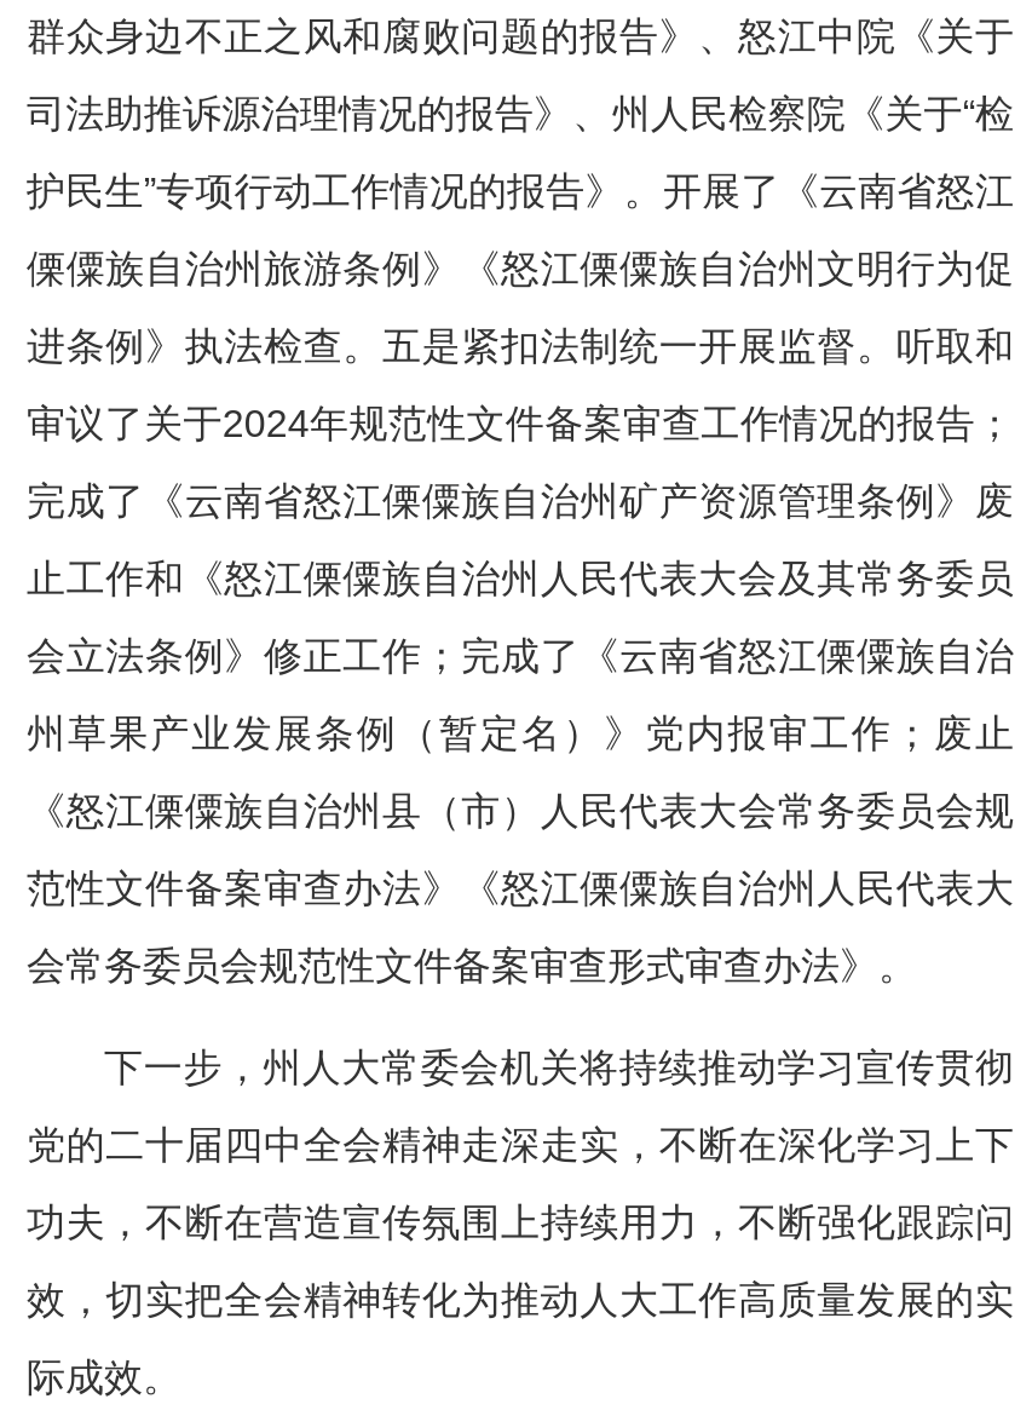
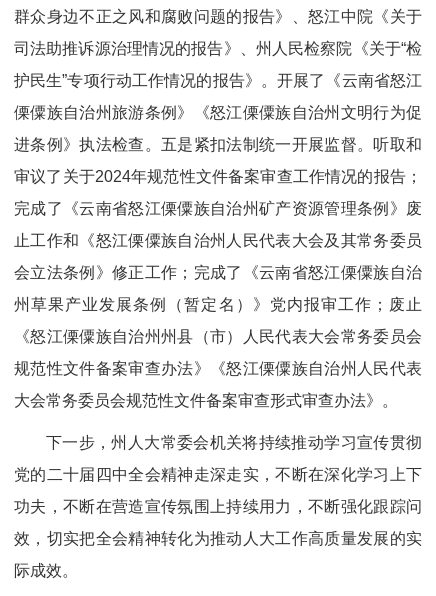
[27,790,1014,831] 《怒江傈僳族自治州县（市）人民代表大会常务委员会规 -> [14,328,422,345] 《怒江傈僳族自治州州县（市）人民代表大会常务委员会
[27,867,1014,908] 范性文件备案审查办法》《怒江傈僳族自治州人民代表大 -> [14,360,422,377] 规范性文件备案审查办法》《怒江傈僳族自治州人民代表
[27,945,917,986] 会常务委员会规范性文件备案审查形式审查办法》。 -> [14,392,398,409] 大会常务委员会规范性文件备案审查形式审查办法》。

